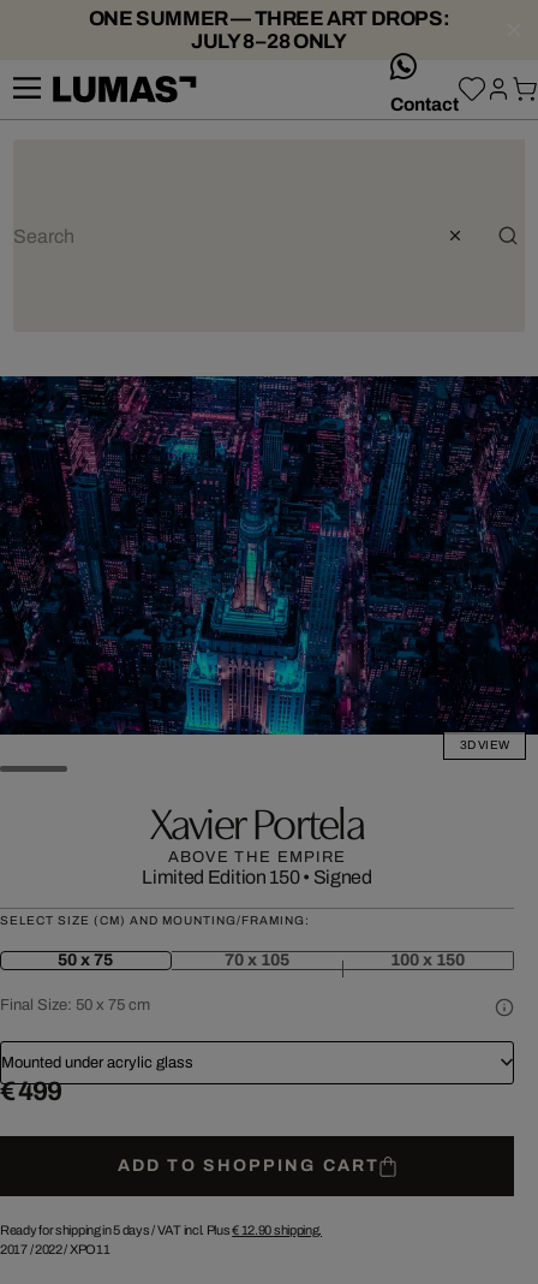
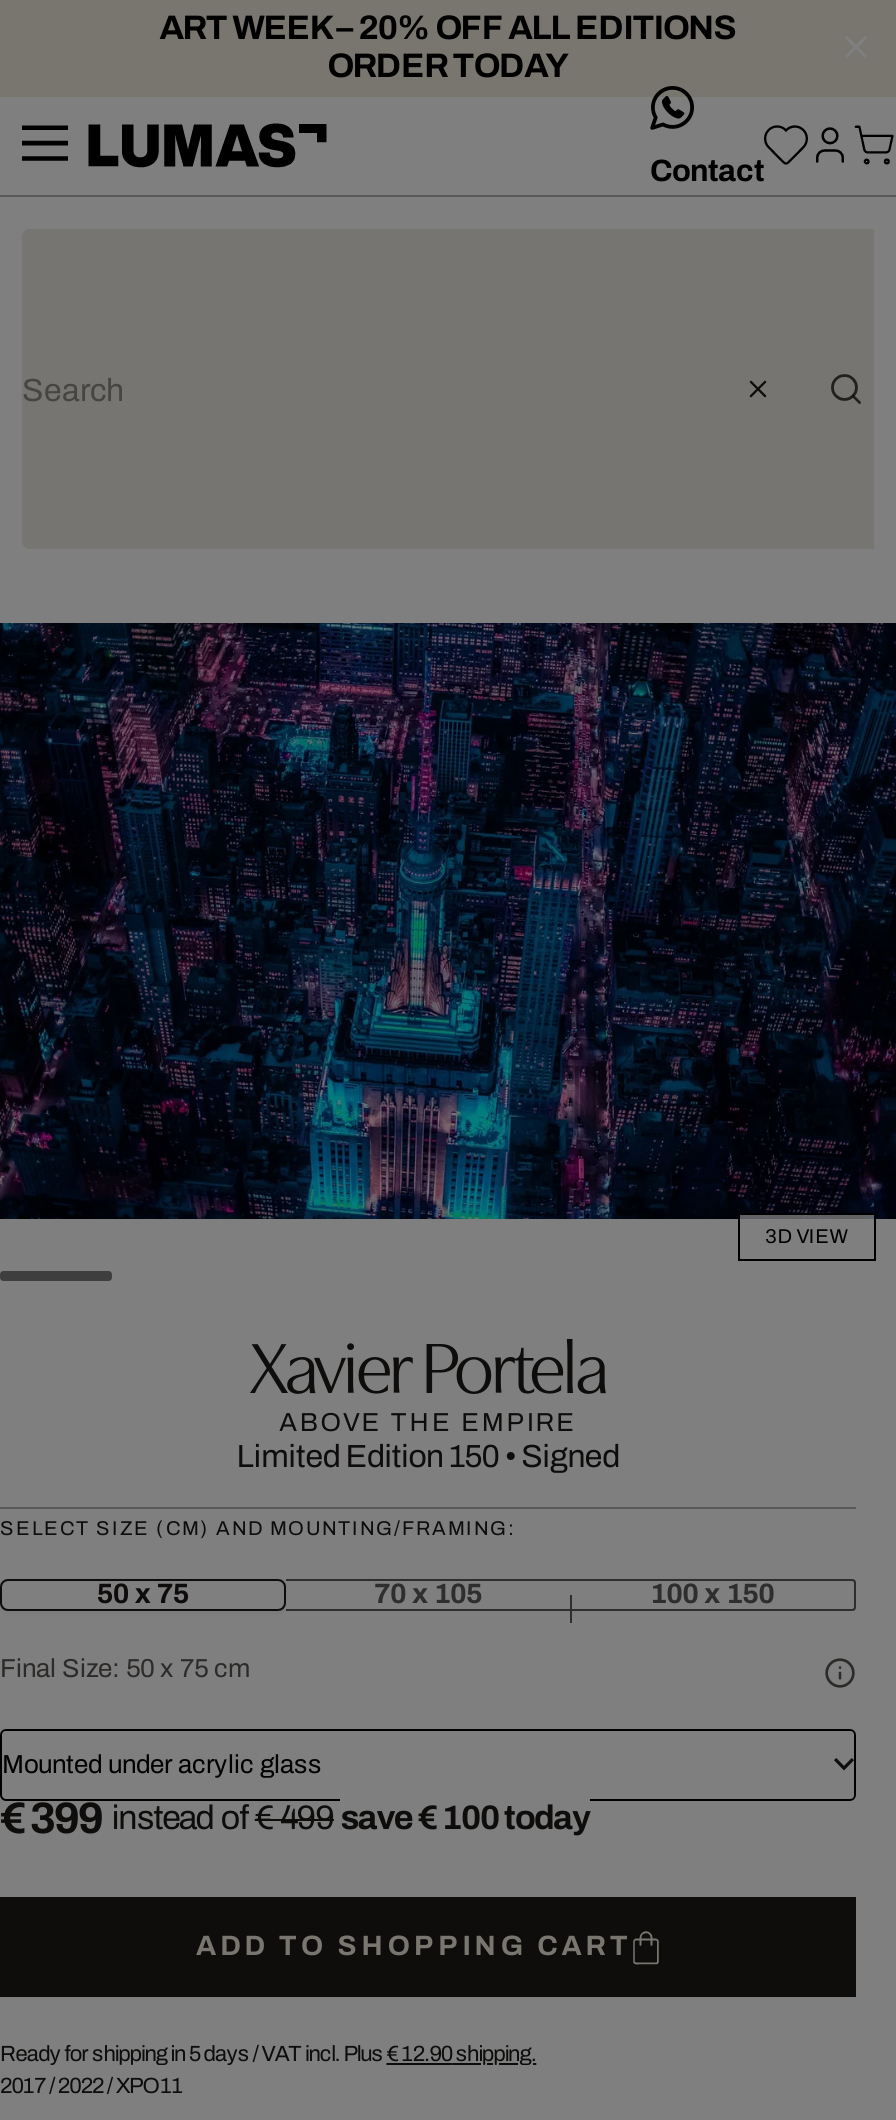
[89,7,449,53] ONE SUMMER — THREE ART DROPS: | JULY 8–28 ONLY -> [159,9,737,85] ART WEEK – 20% OFF ALL EDITIONS | ORDER TODAY
[0,1077,61,1106] € 499 -> [0,1794,589,1842] € 399 instead of€ 499 save € 100 today

